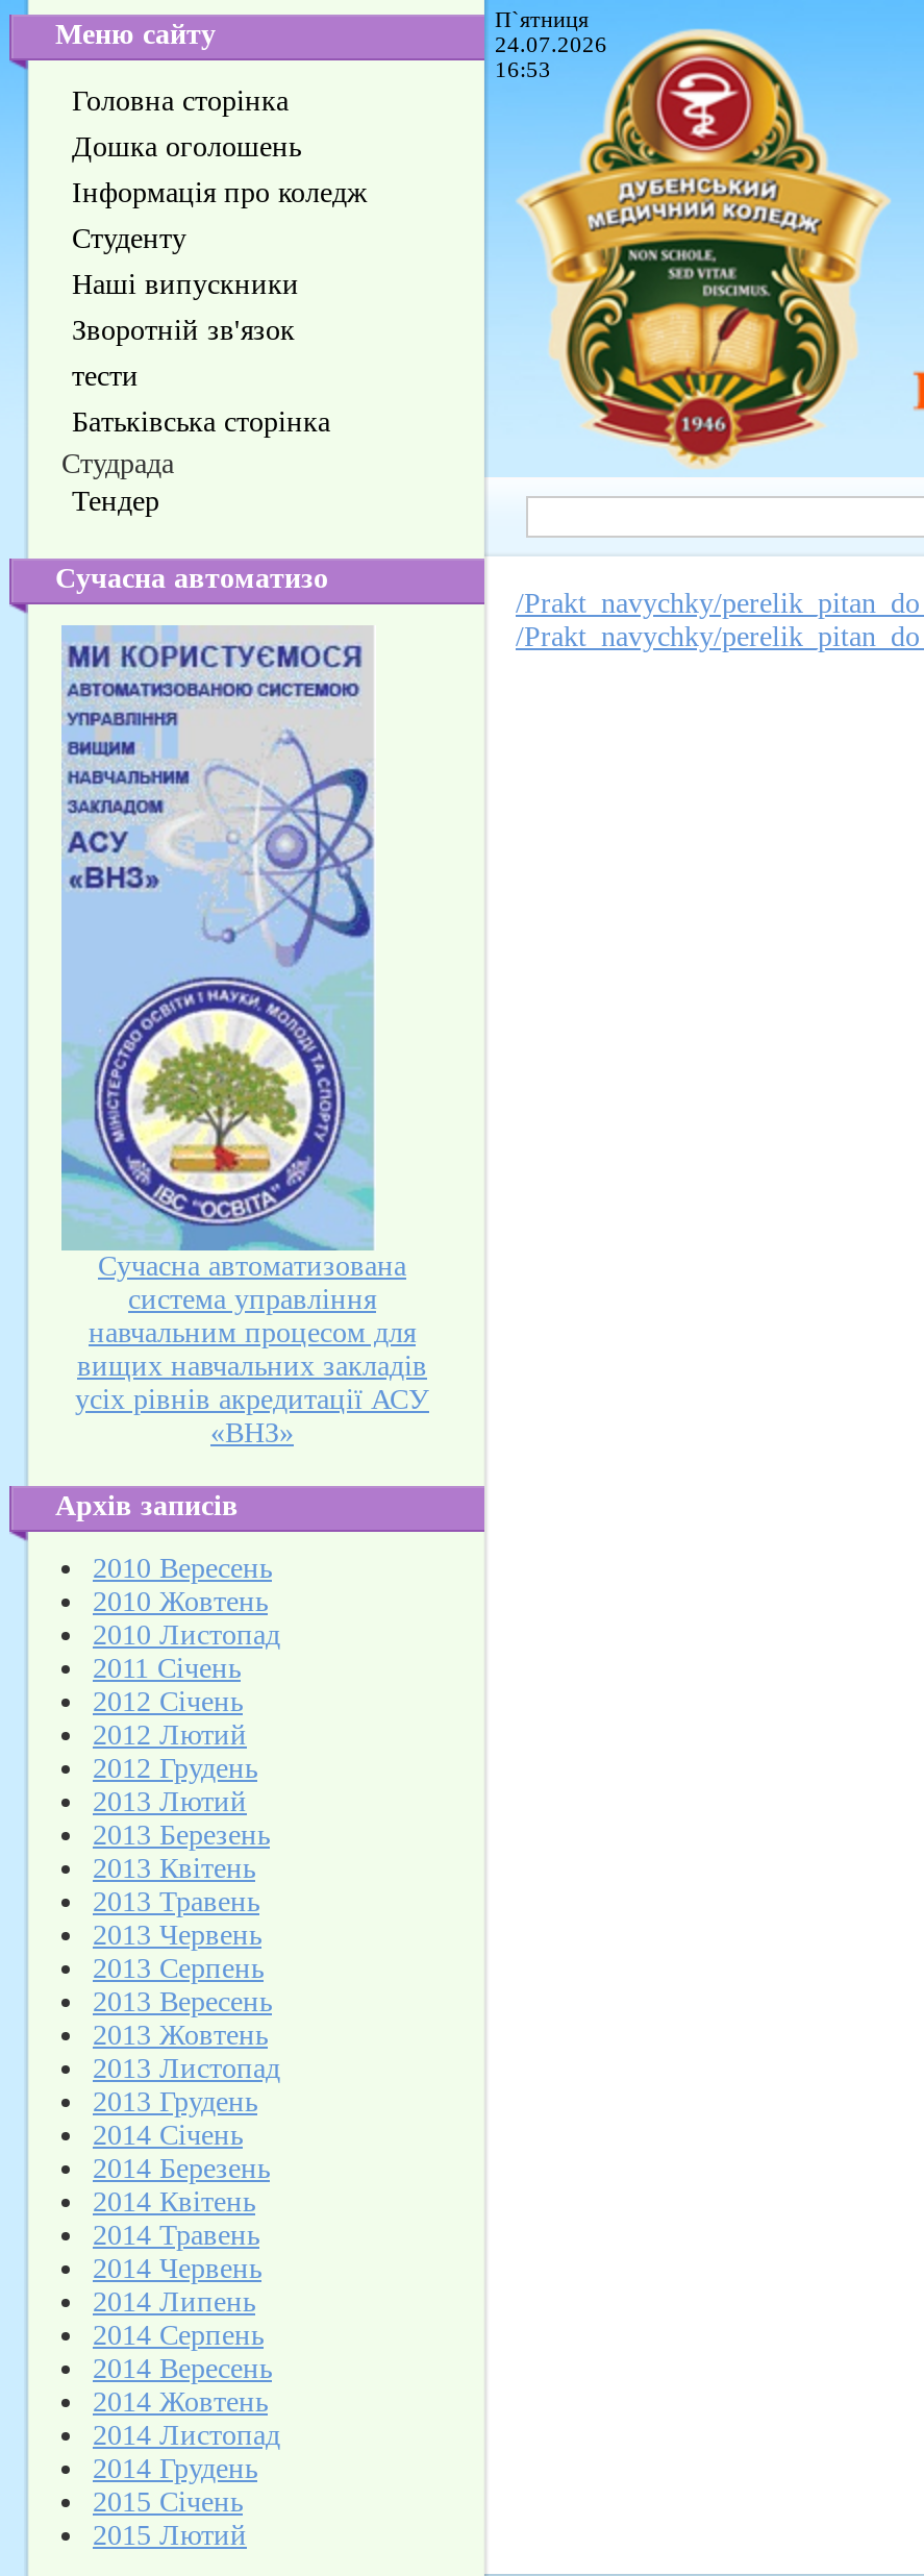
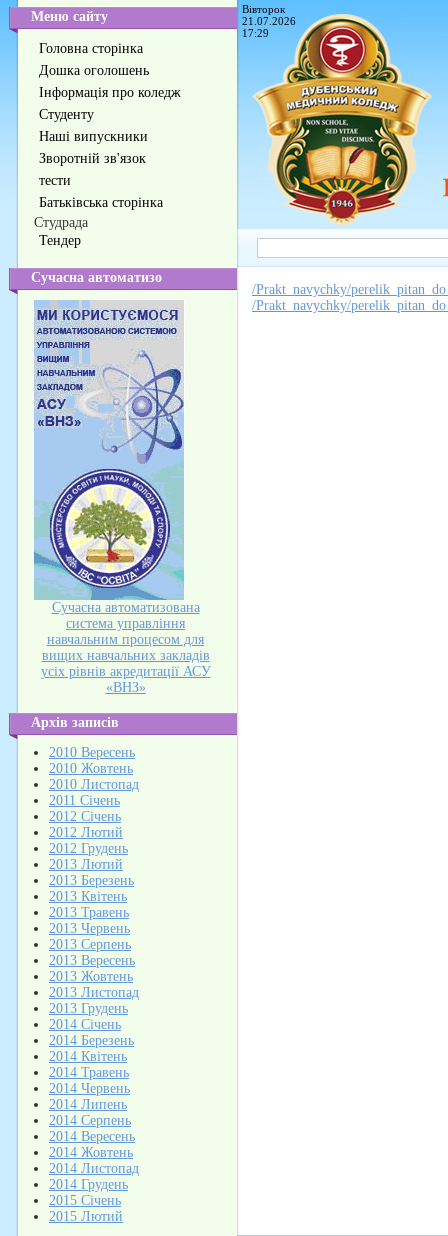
[495,6,607,81] П`ятниця | 24.07.2026 | 16:53 -> [242,3,296,39] Вівторок | 21.07.2026 | 17:29

